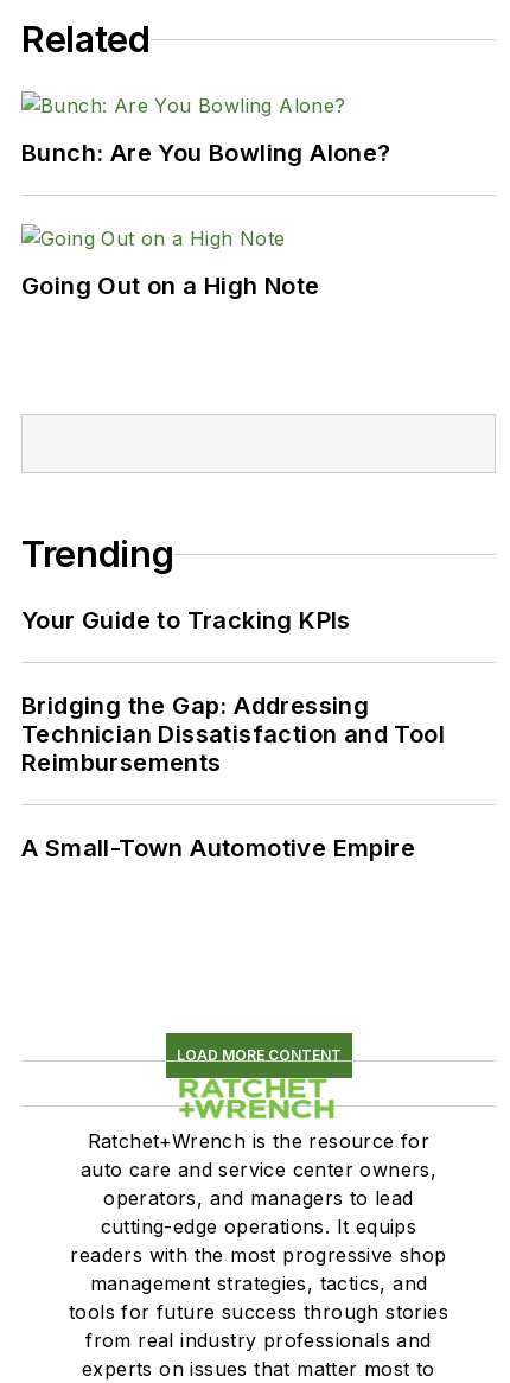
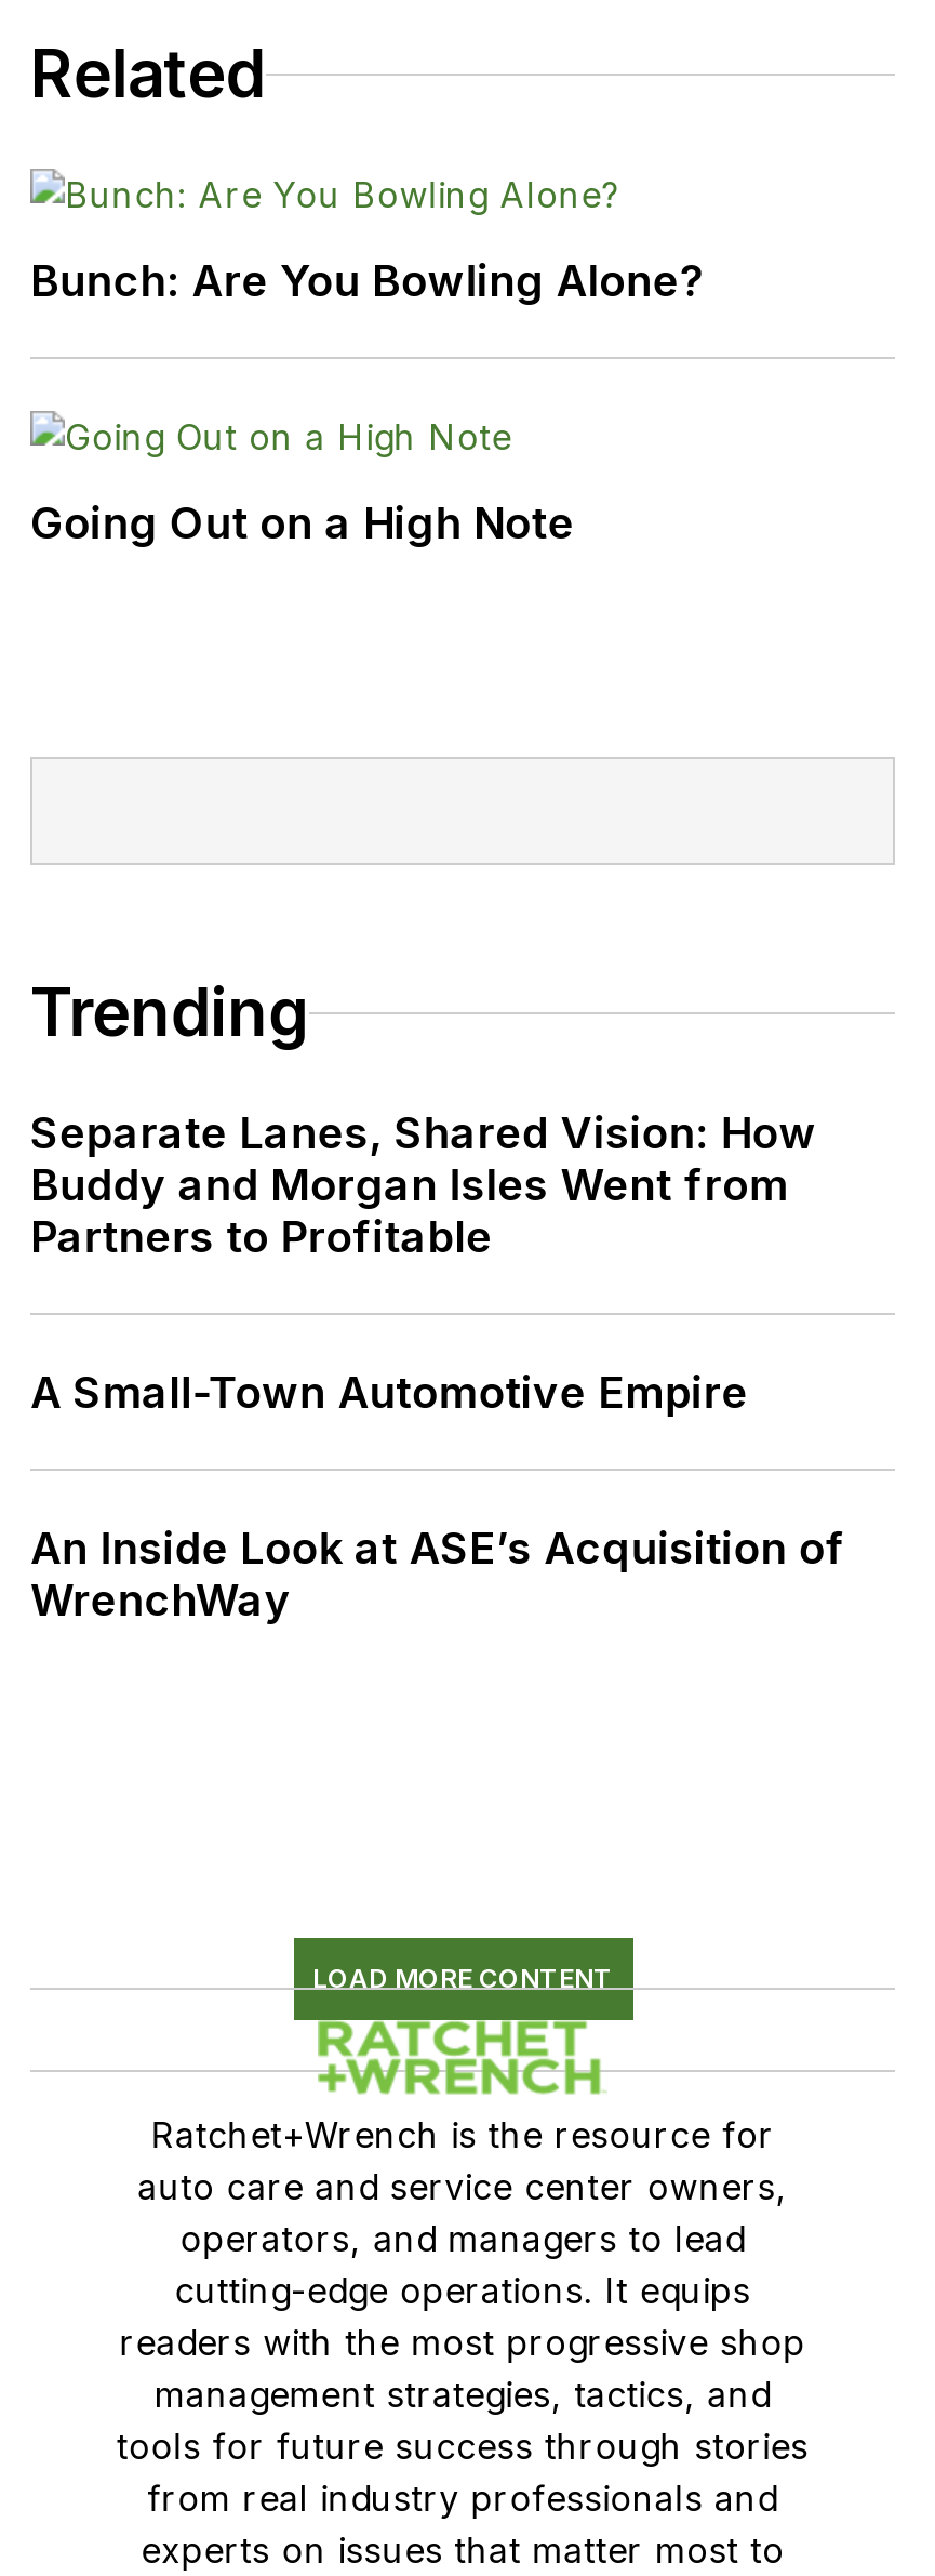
[21,606,445,777] Your Guide to Tracking KPIs | Bridging the Gap: Addressing | Technician Dissatisfaction and Tool | Reimbursements -> [30,1107,816,1263] Separate Lanes, Shared Vision: How | Buddy and Morgan Isles Went from | Partners to Profitable
moved [21,834,417,862] -> [30,1367,752,1419]: A Small-Town Automotive Empire
none -> [30,1523,846,1626] An Inside Look at ASE’s Acquisition of | WrenchWay

